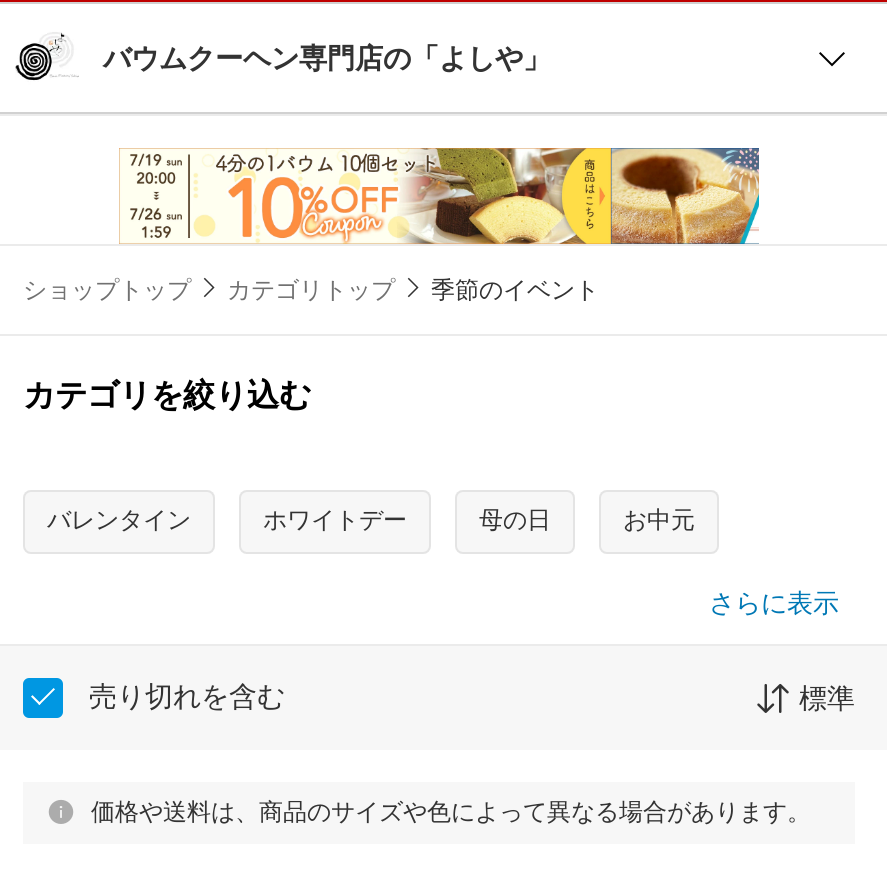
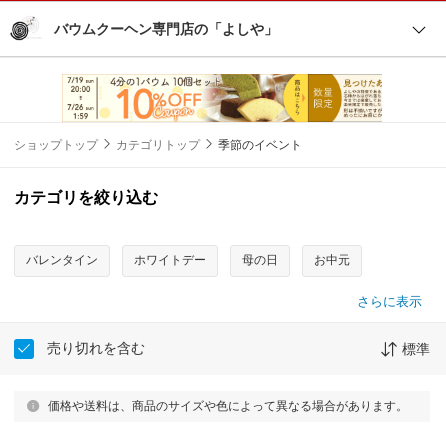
[609,146,761,246] [image] -> [307,73,383,122] [image]

